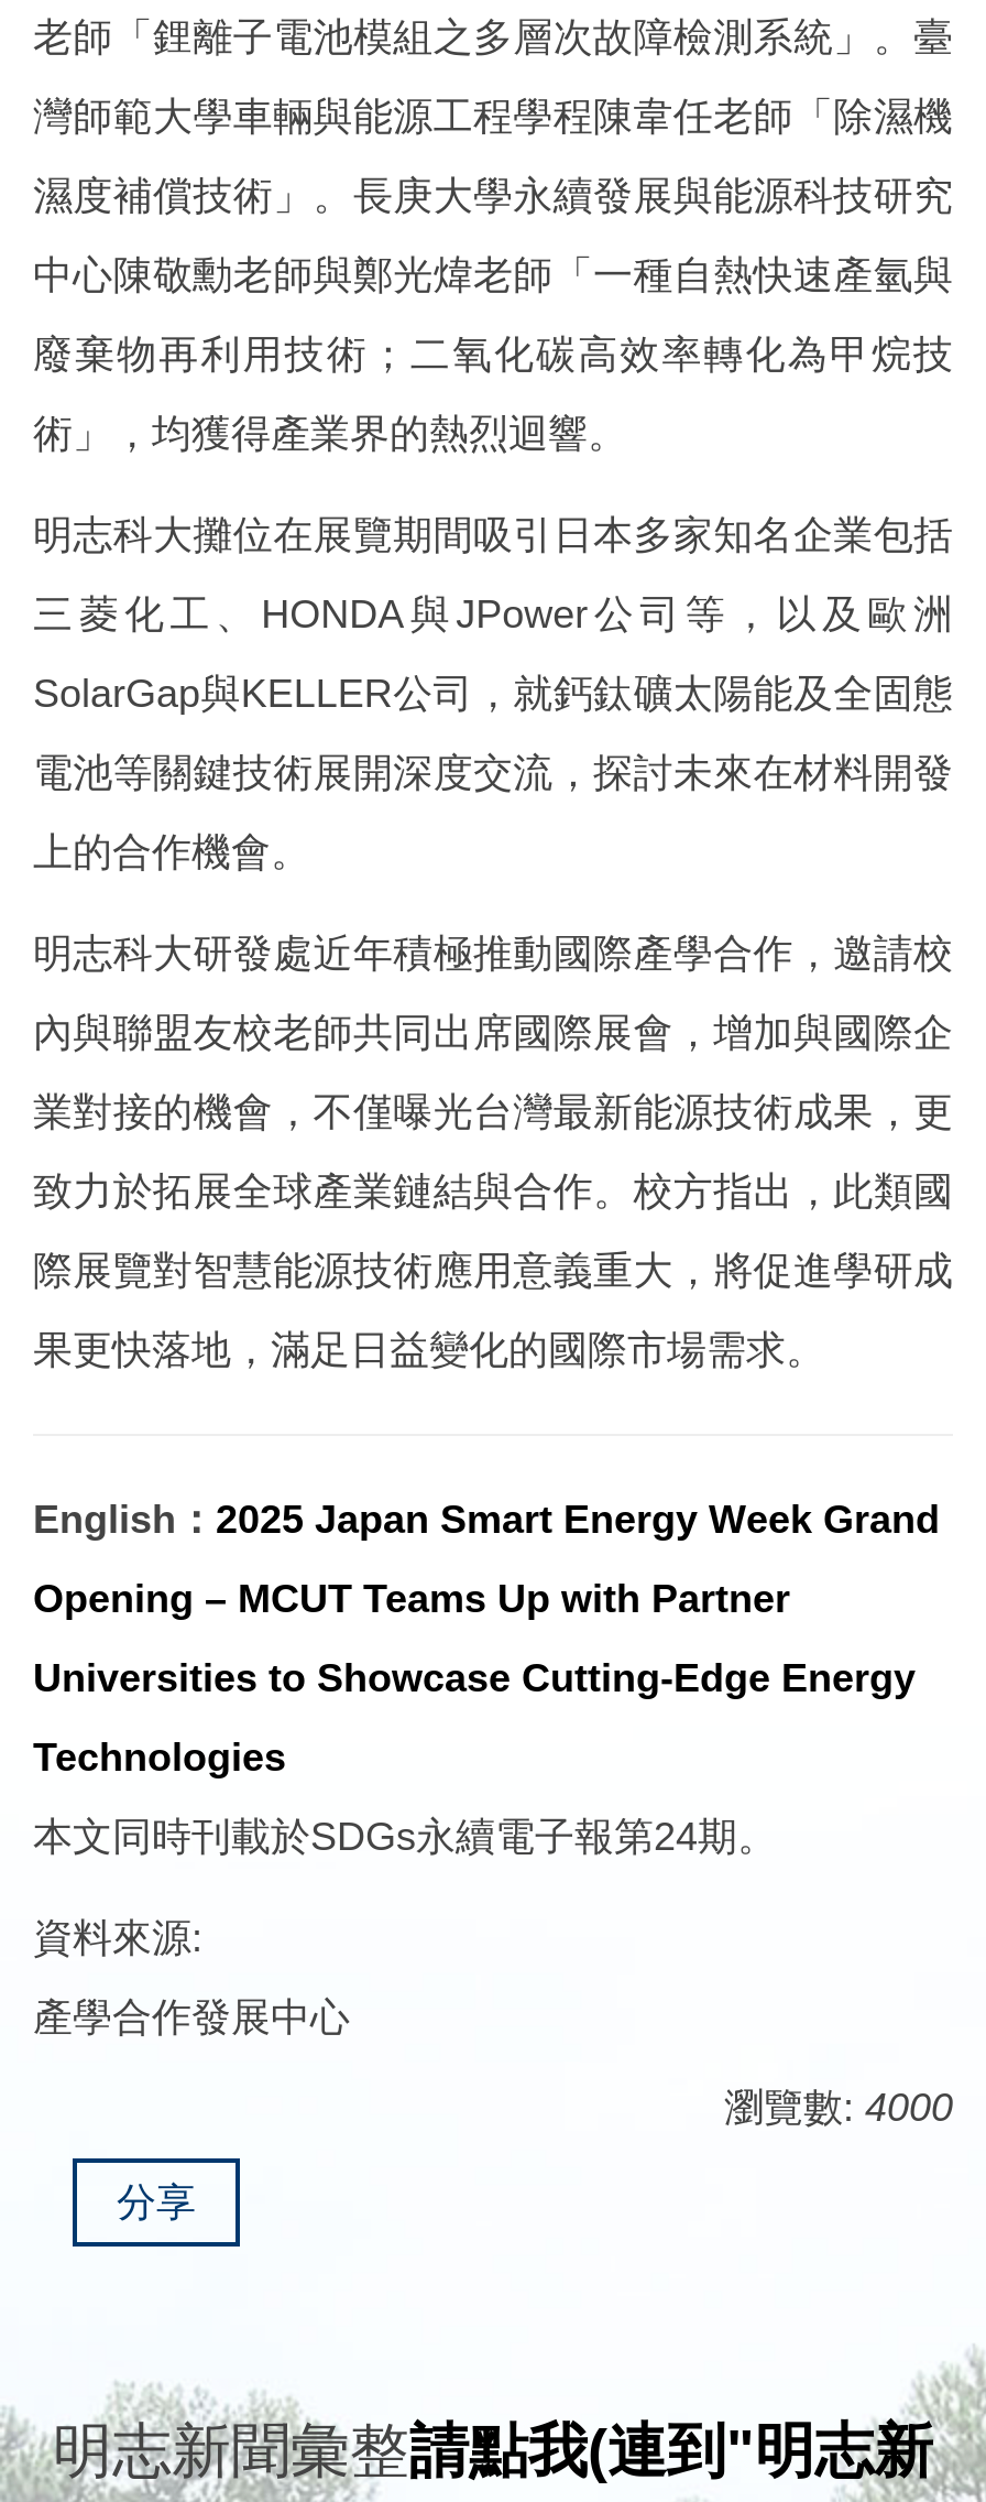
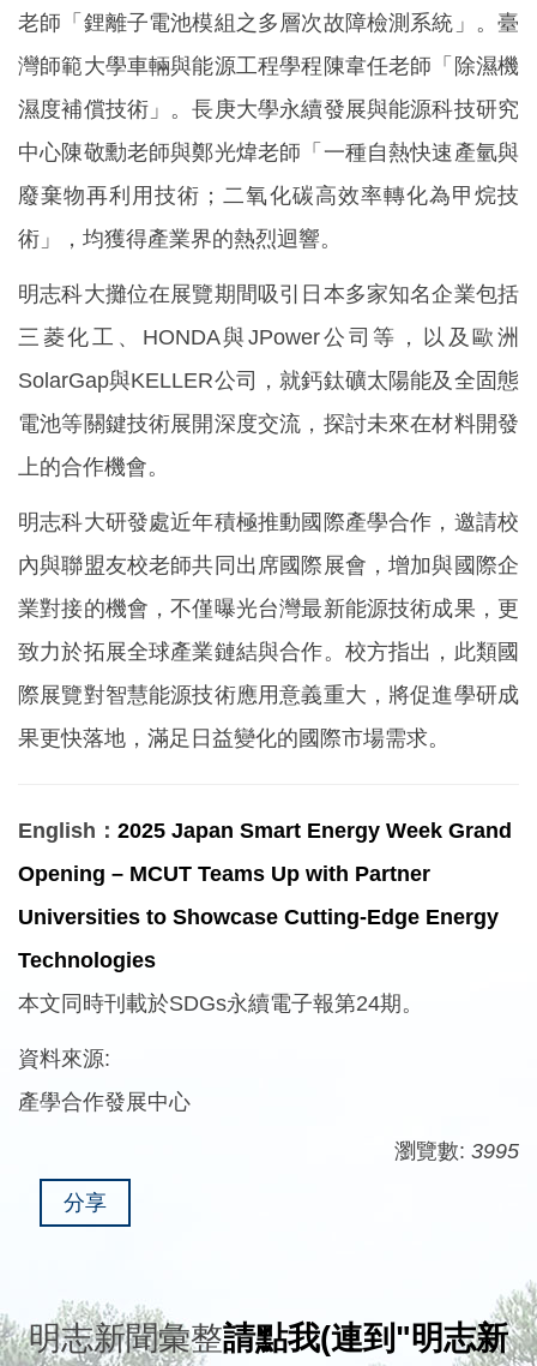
[724,2086,953,2130] 瀏覽數: 4000 -> [394,1139,519,1163] 瀏覽數: 3995

